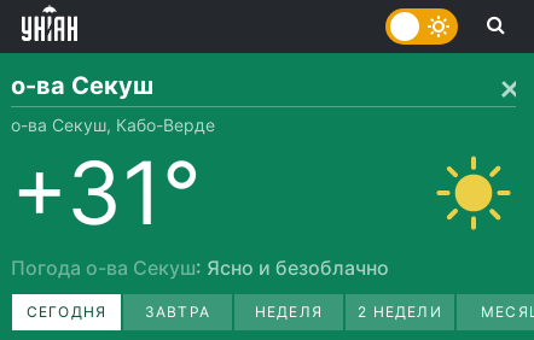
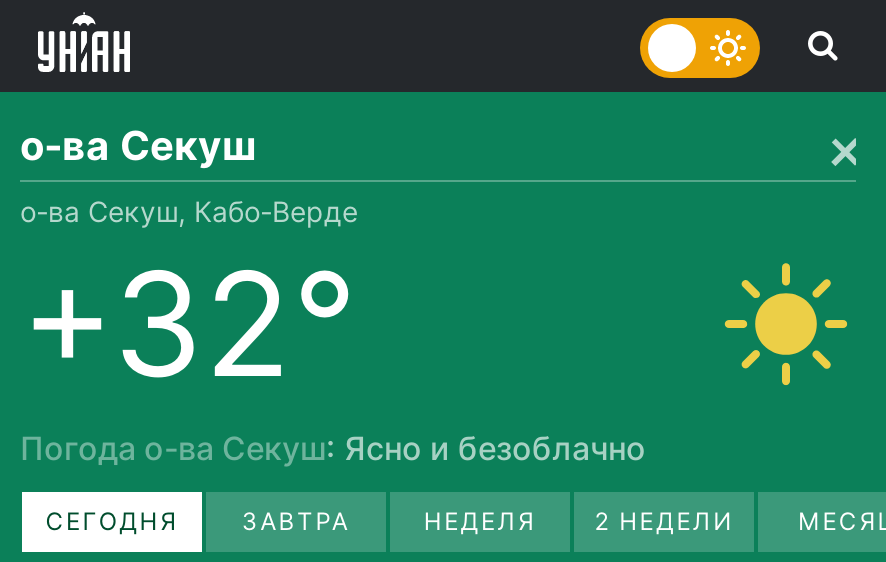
[11,140,202,245] +31° -> [20,236,358,410] +32°

